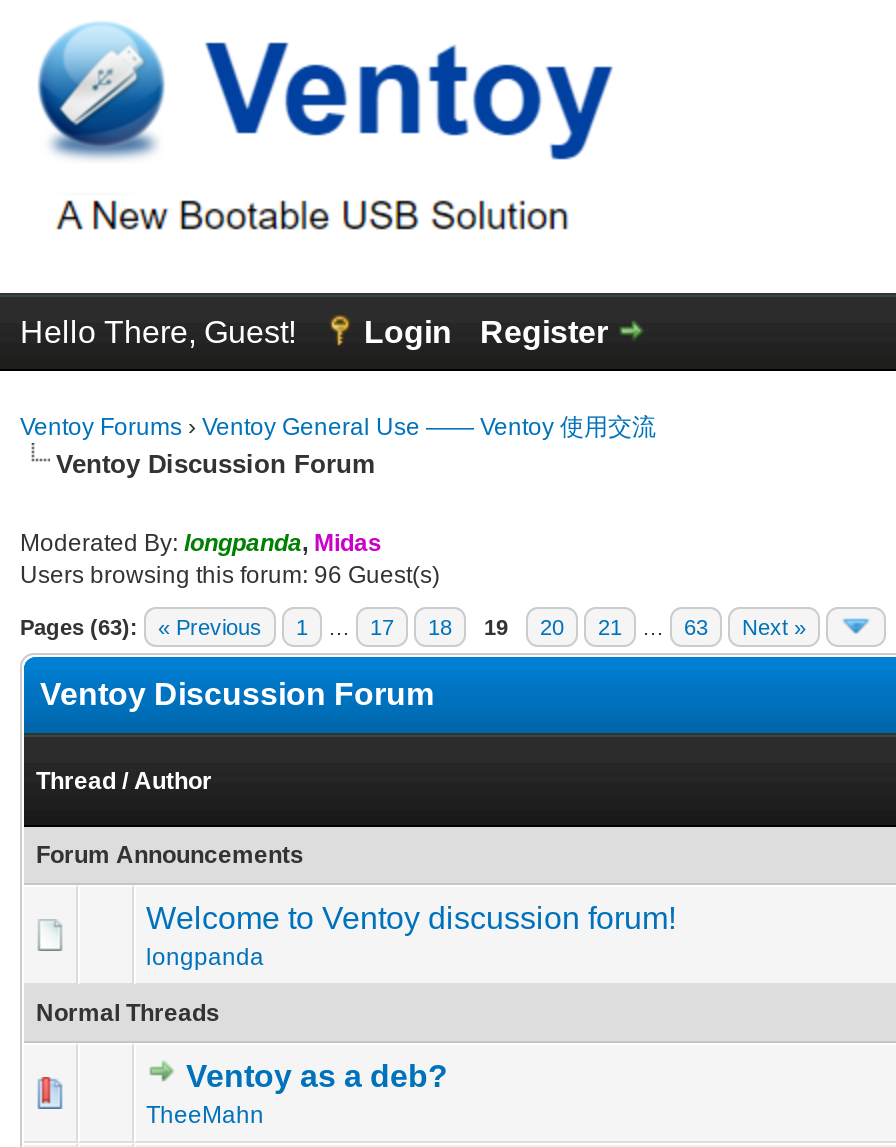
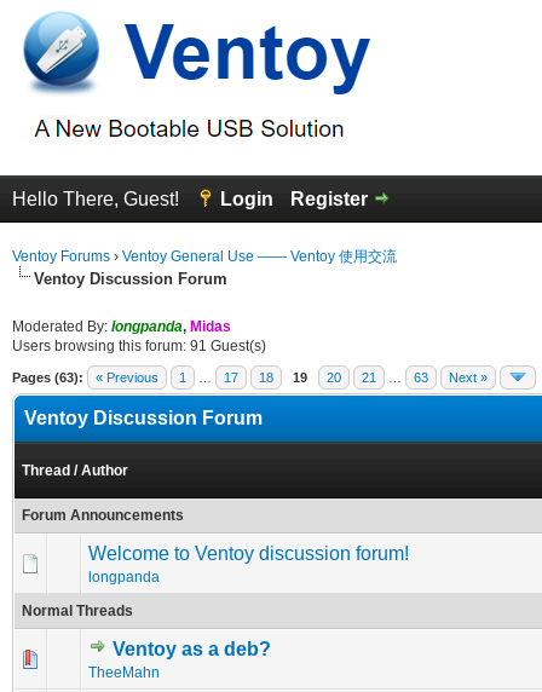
[20,561,440,589] Users browsing this forum: 96 Guest(s) -> [12,338,266,354] Users browsing this forum: 91 Guest(s)

